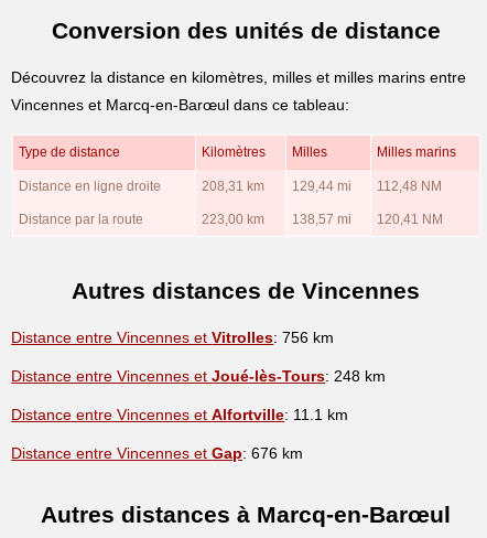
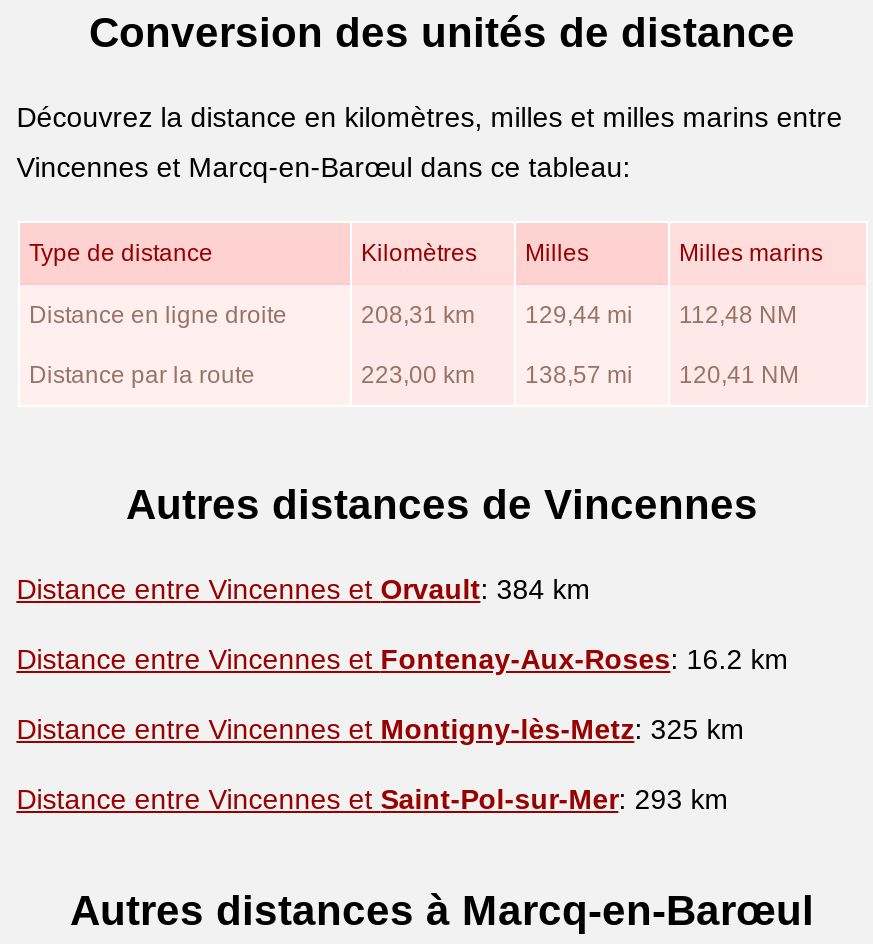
[11,328,334,346] Distance entre Vincennes et Vitrolles: 756 km -> [16,572,590,604] Distance entre Vincennes et Orvault: 384 km
[11,367,386,384] Distance entre Vincennes et Joué-lès-Tours: 248 km -> [16,642,788,674] Distance entre Vincennes et Fontenay-Aux-Roses: 16.2 km
[11,405,348,423] Distance entre Vincennes et Alfortville: 11.1 km -> [16,712,744,744] Distance entre Vincennes et Montigny-lès-Metz: 325 km
[11,444,303,461] Distance entre Vincennes et Gap: 676 km -> [16,782,728,814] Distance entre Vincennes et Saint-Pol-sur-Mer: 293 km

